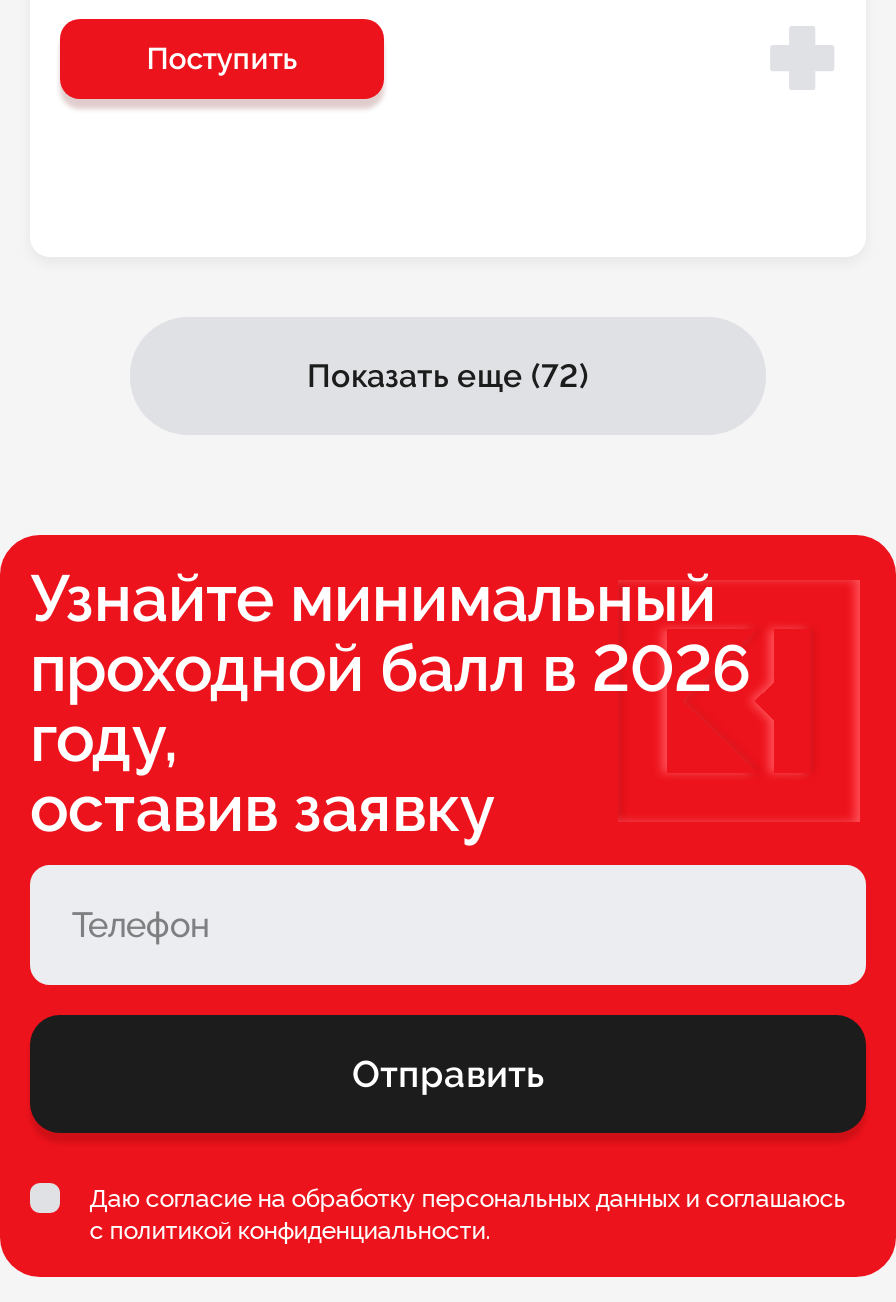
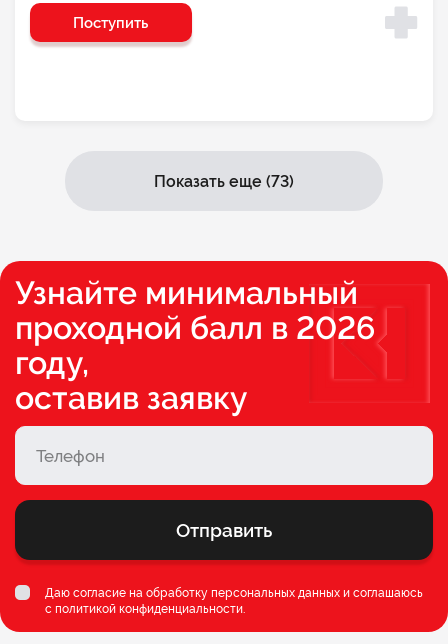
[307,356,589,394] Показать еще (72) -> [154,172,294,191] Показать еще (73)

